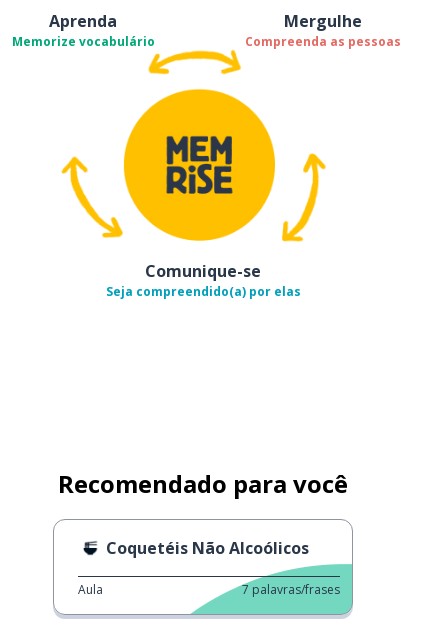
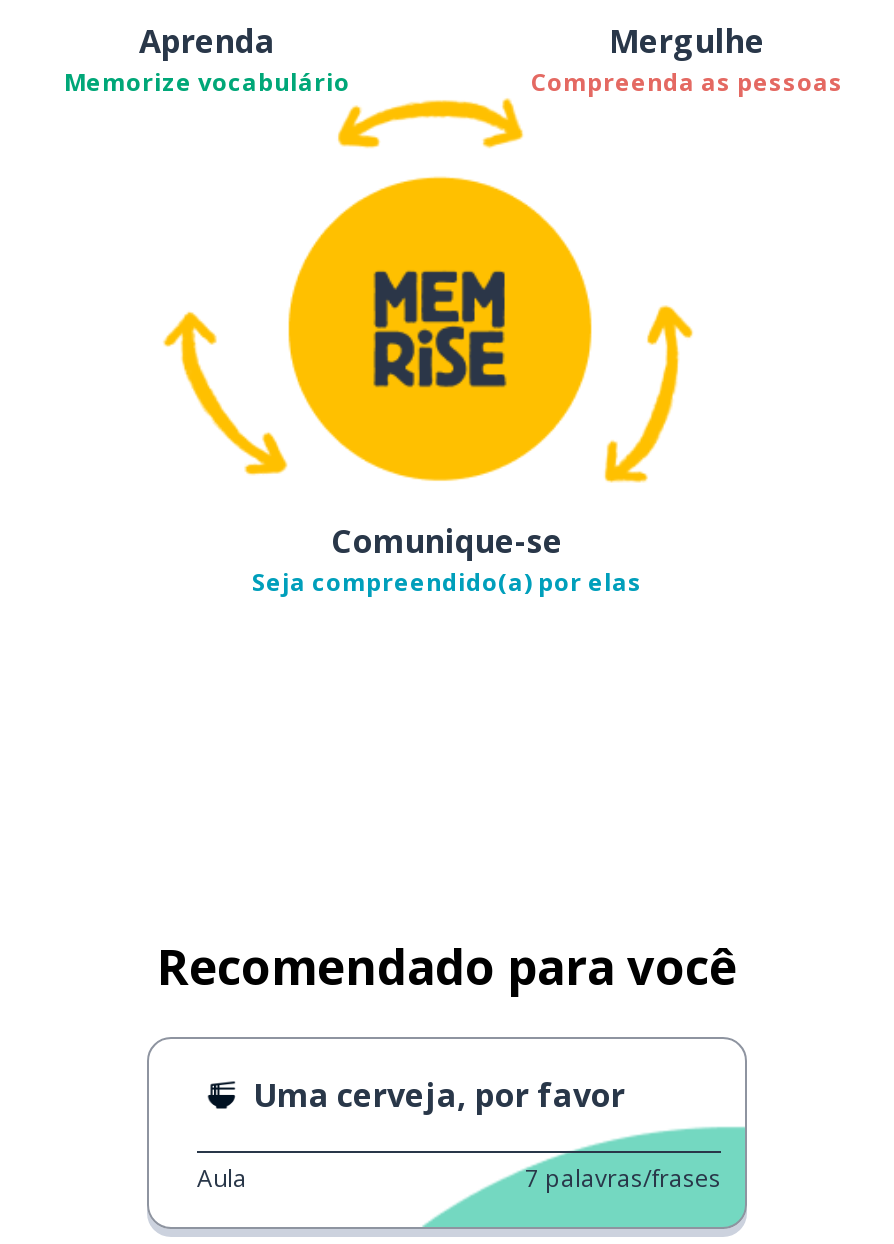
[106,537,309,559] Coquetéis Não Alcoólicos -> [253,1073,625,1117] Uma cerveja, por favor

